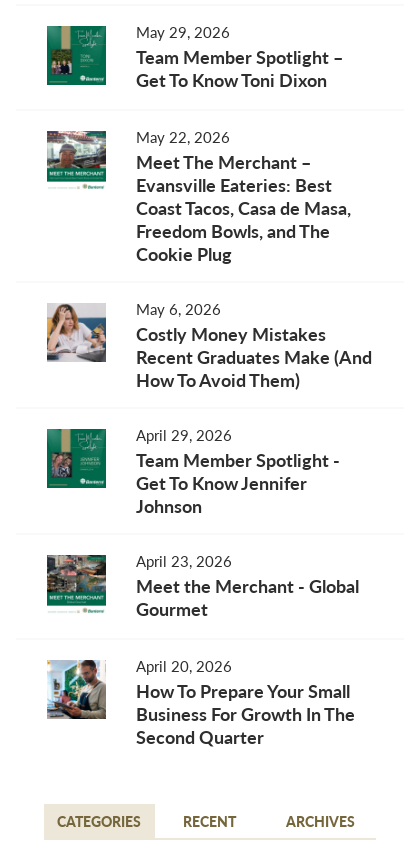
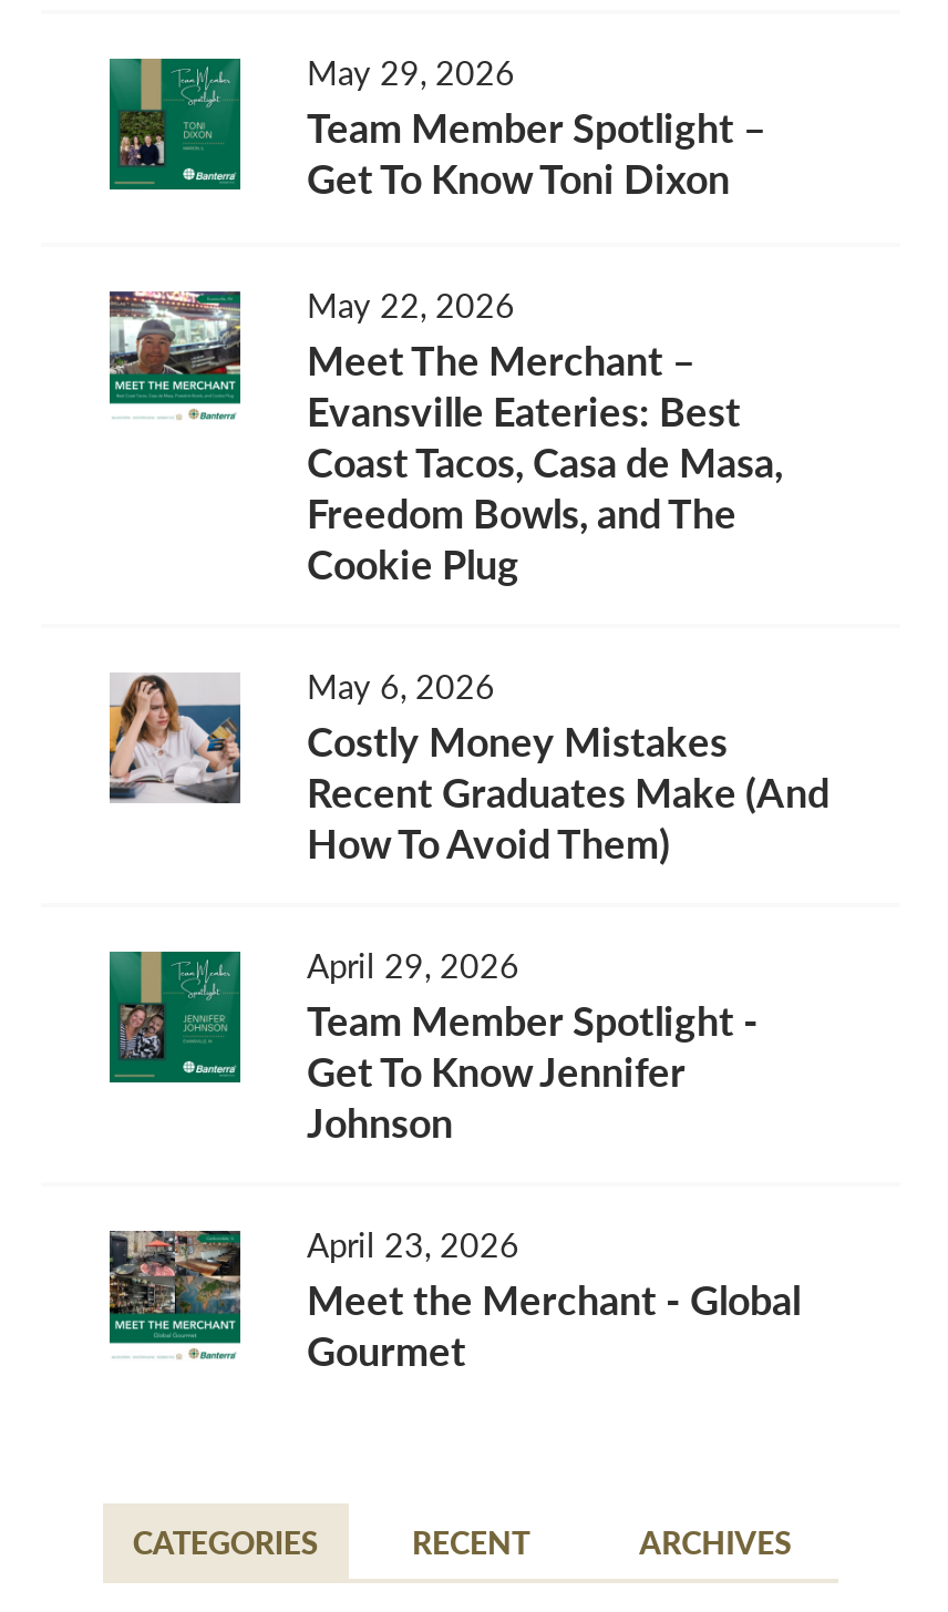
[46,655,355,749] [image] | April 20, 2026 | How To Prepare Your Small | Business For Growth In The | Second Quarter -> none

